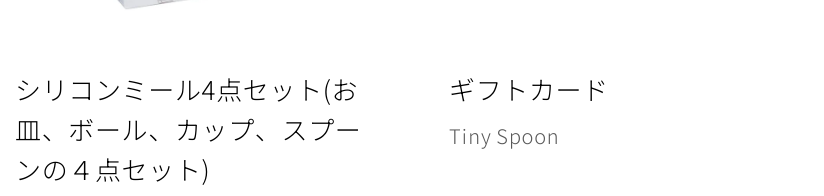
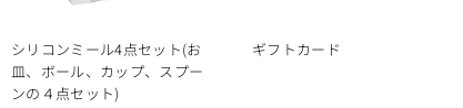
[449,120,559,150] Tiny Spoon -> none

